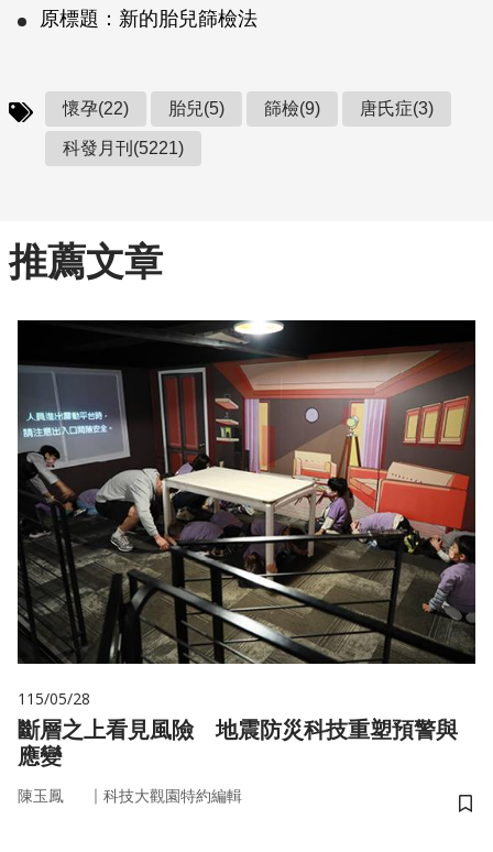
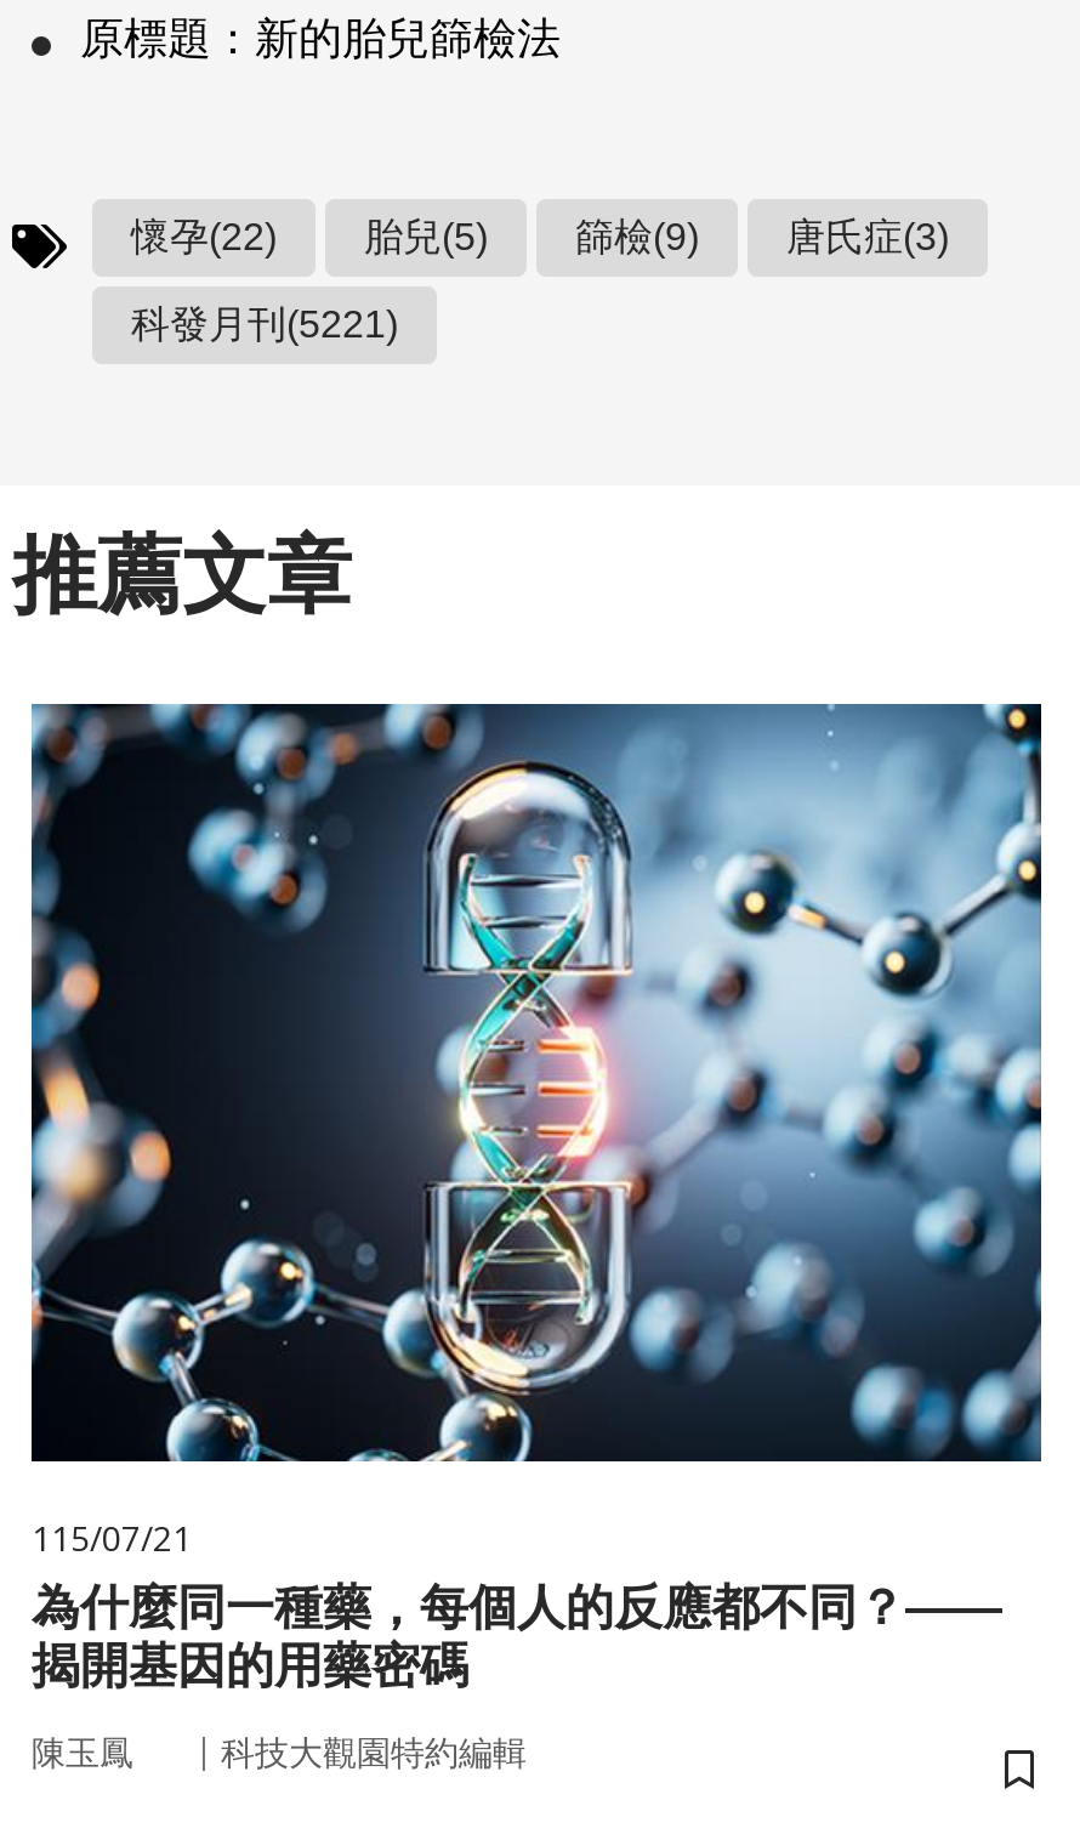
[17,319,476,768] [image] | 115/05/28 | 斷層之上看見風險 地震防災科技重塑預警與 | 應變 -> [29,702,1044,1692] [image] | 115/07/21 | 為什麼同一種藥，每個人的反應都不同？—— | 揭開基因的用藥密碼

